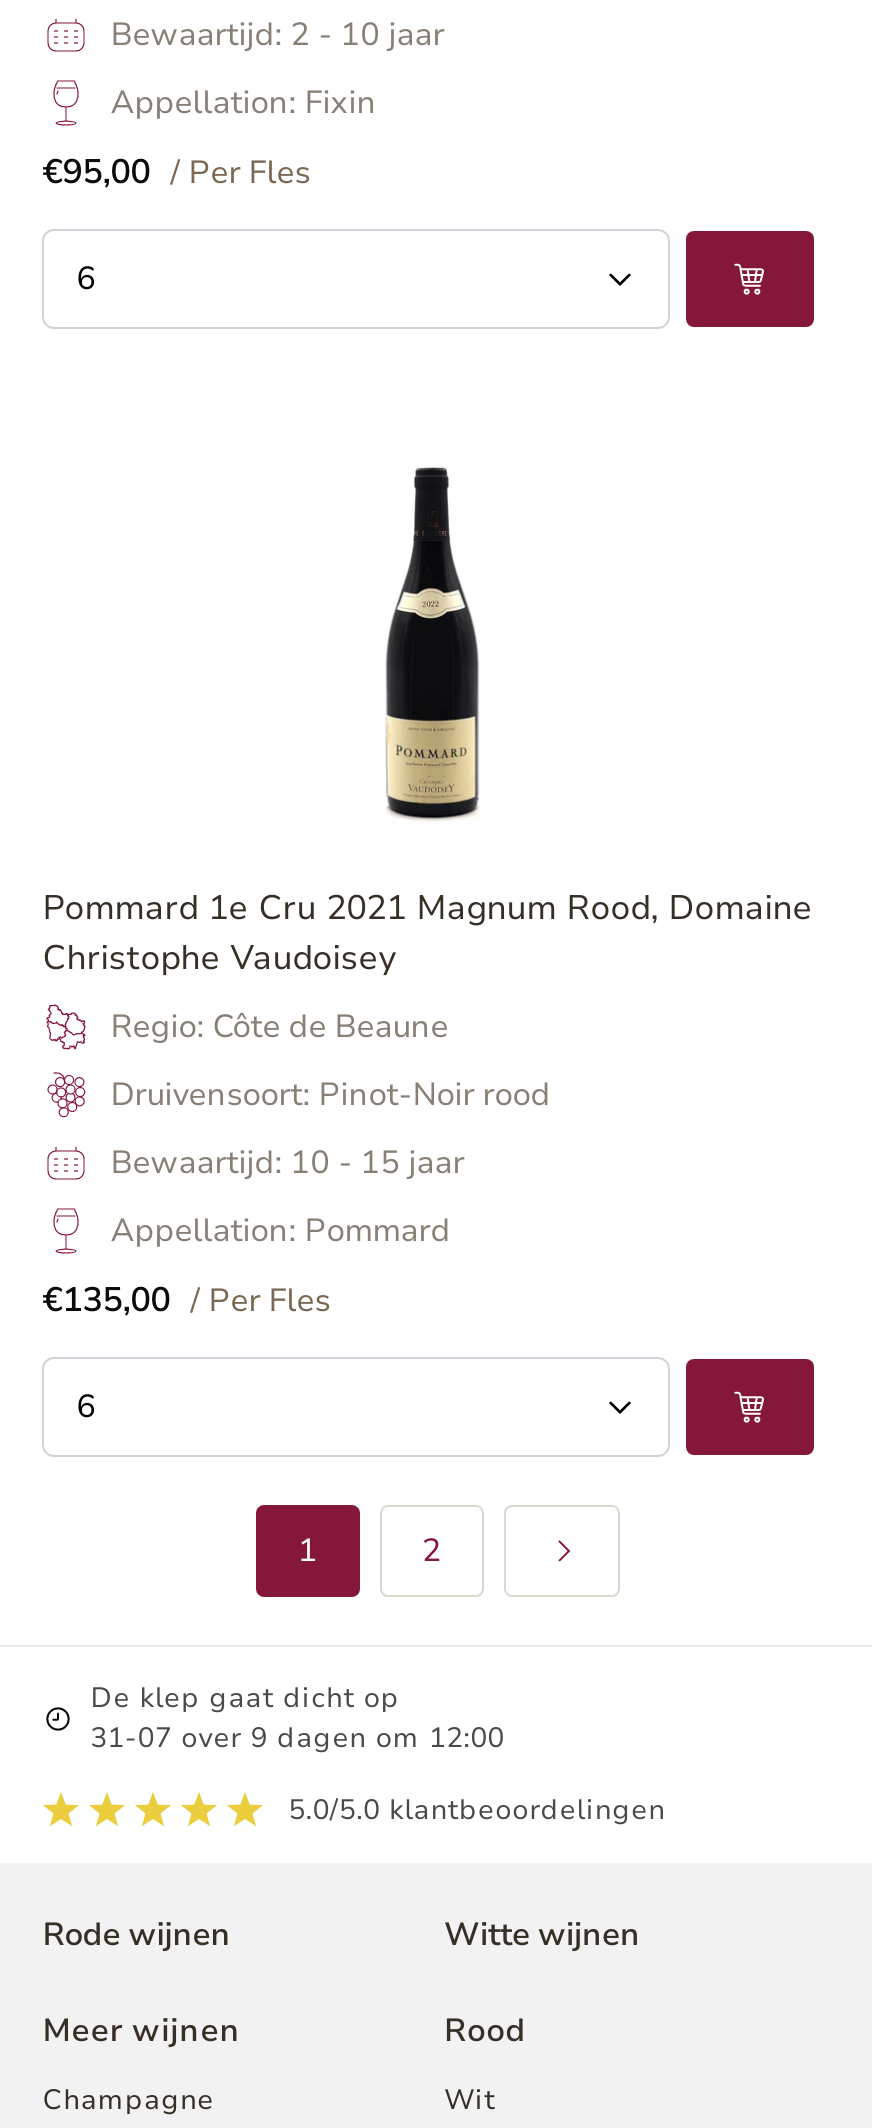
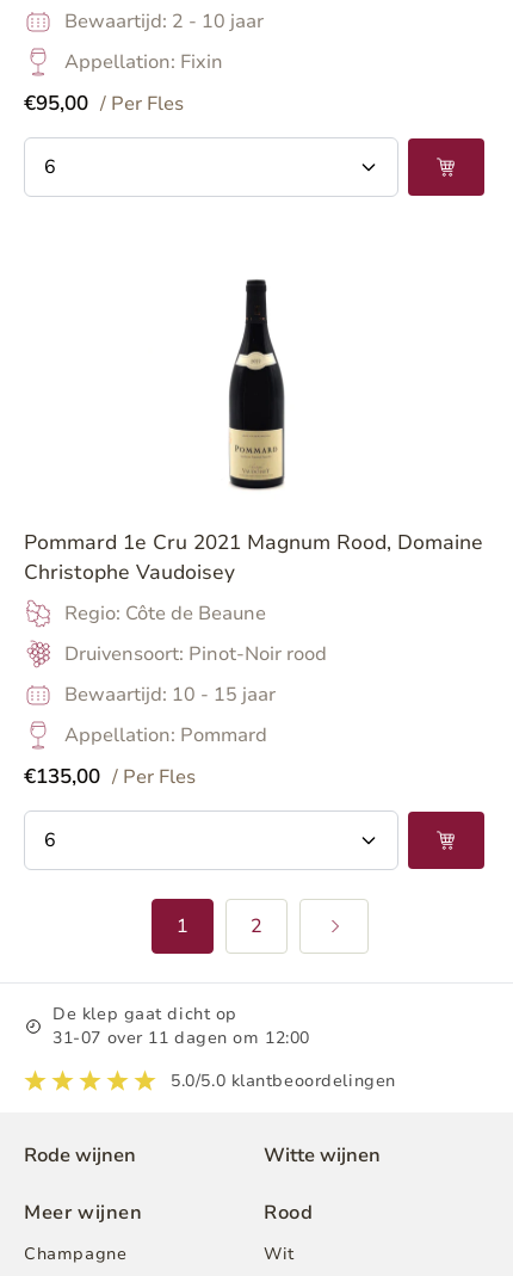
[90,1719,505,1757] 31-07 over 9 dagen om 12:00 -> [53,1027,310,1049] 31-07 over 11 dagen om 12:00

